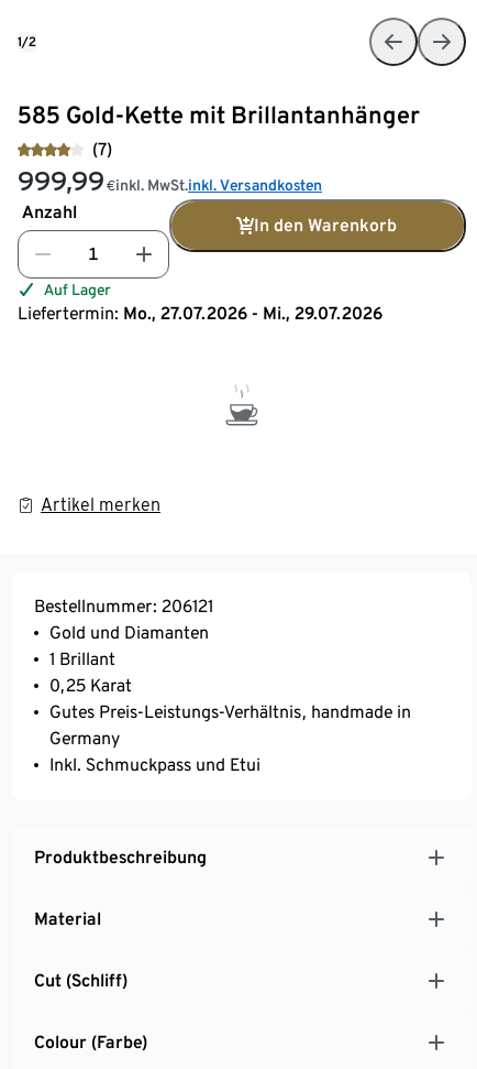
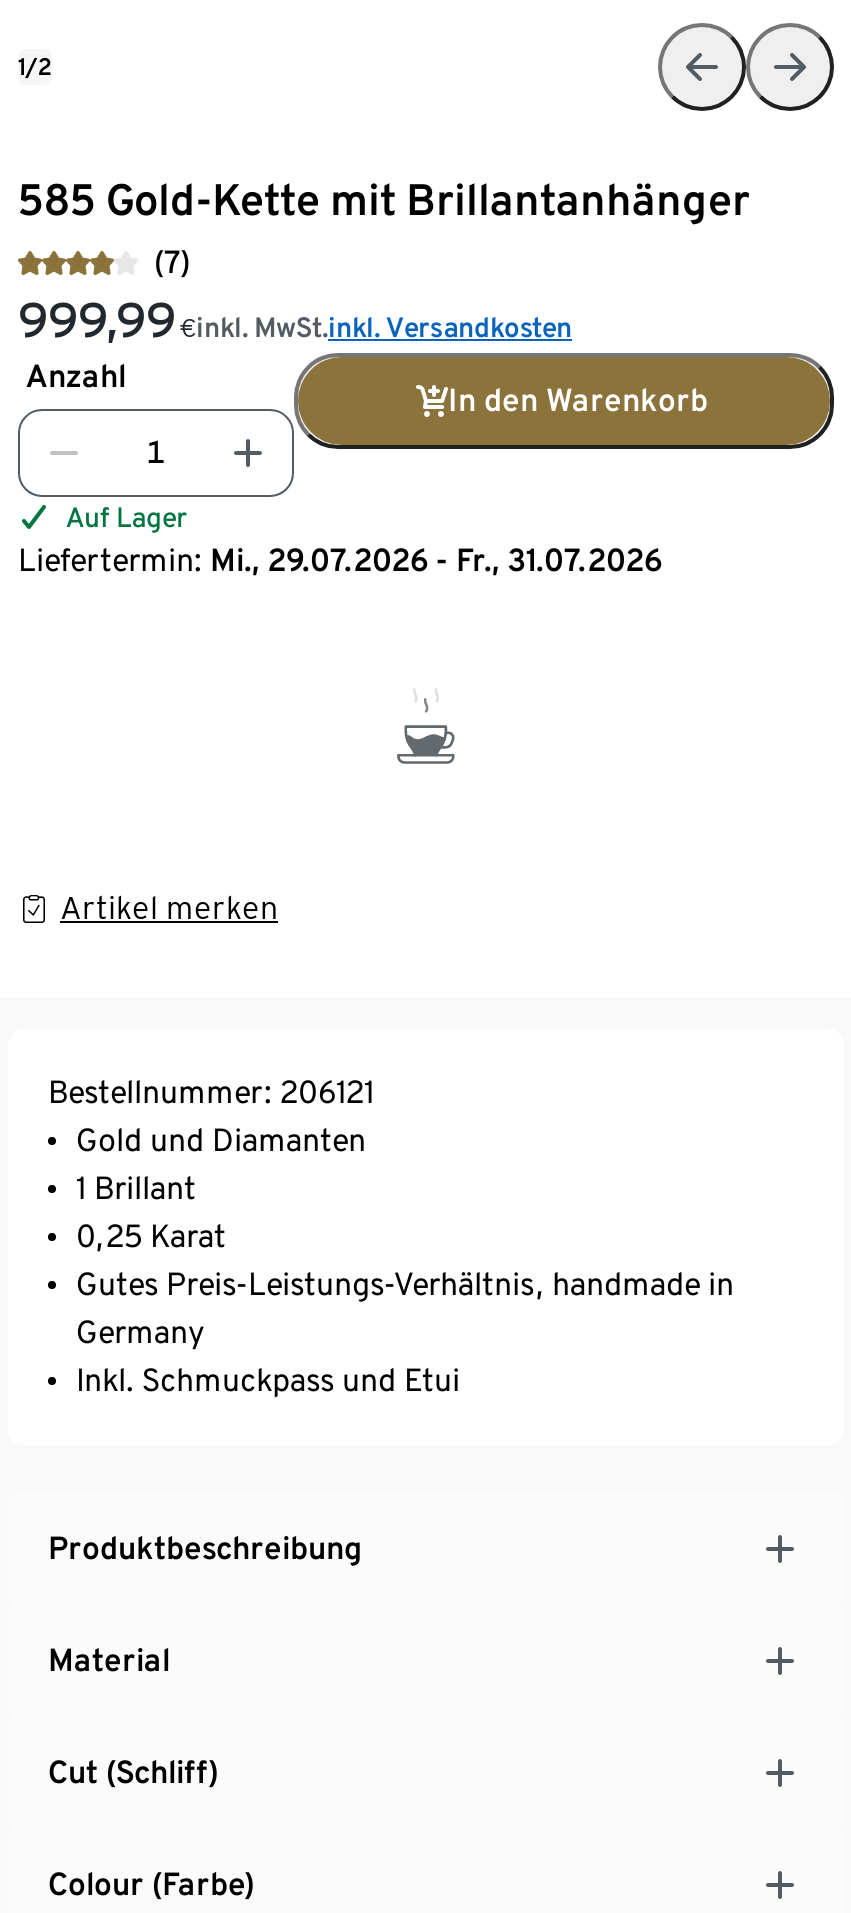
[18,303,382,324] Liefertermin: Mo., 27.07.2026 - Mi., 29.07.2026 -> [18,542,662,580] Liefertermin: Mi., 29.07.2026 - Fr., 31.07.2026

